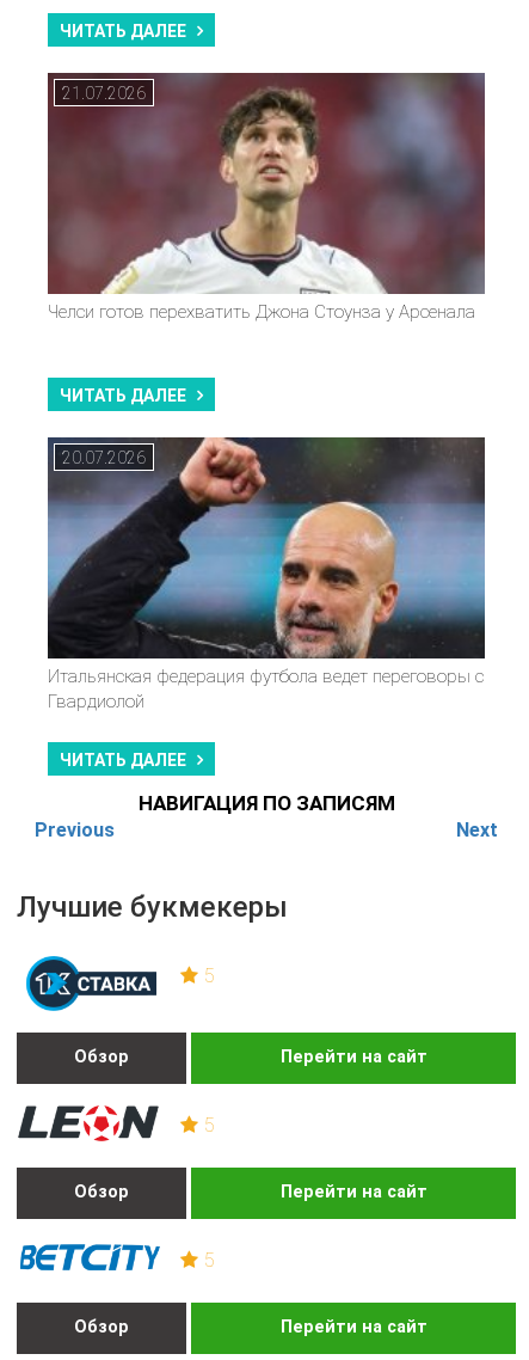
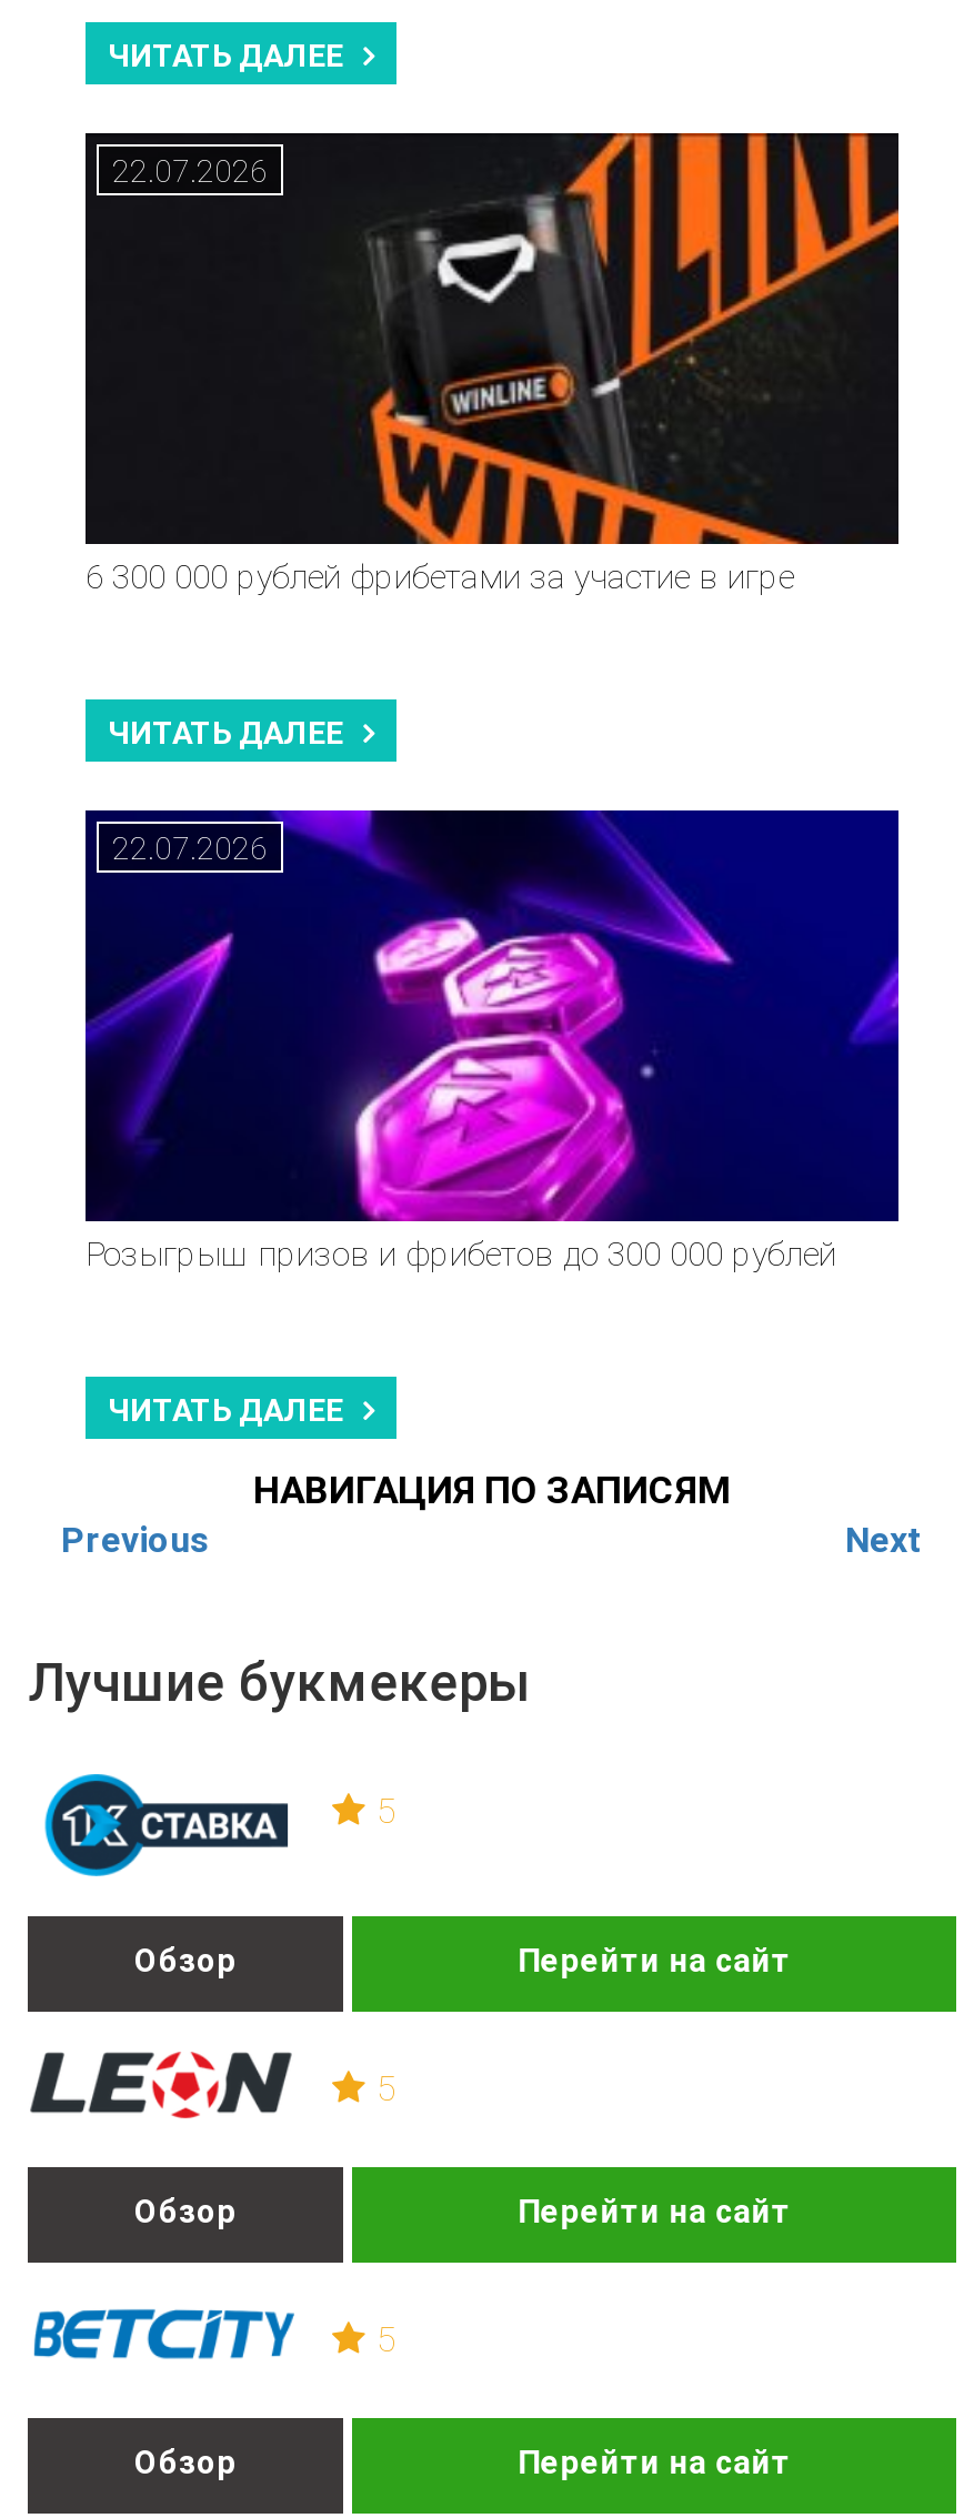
[48,72,486,293] [image] | 21.07.2026 -> [86,131,901,542] [image] | 22.07.2026
[48,301,475,323] Челси готов перехватить Джона Стоунза у Арсенала -> [86,557,794,597] 6 300 000 рублей фрибетами за участие в игре
[47,436,486,657] [image] | 20.07.2026 -> [83,808,901,1219] [image] | 22.07.2026
[48,666,484,712] Итальянская федерация футбола ведет переговоры с | Гвардиолой -> [86,1235,836,1275] Розыгрыш призов и фрибетов до 300 000 рублей

